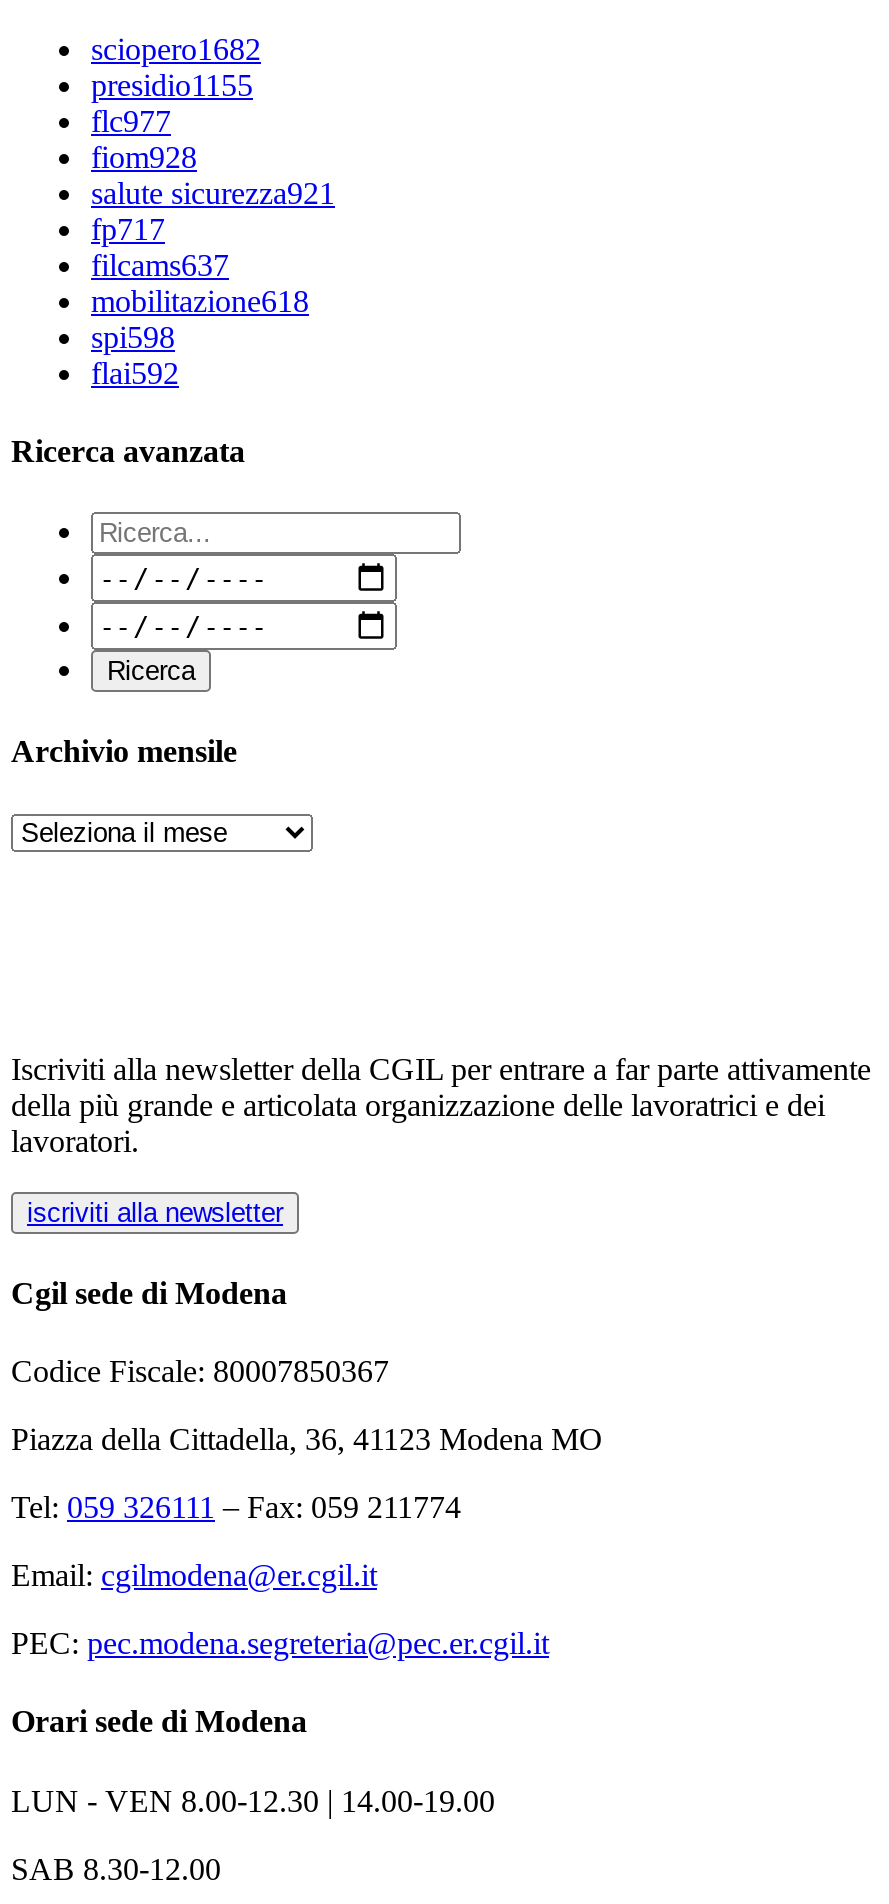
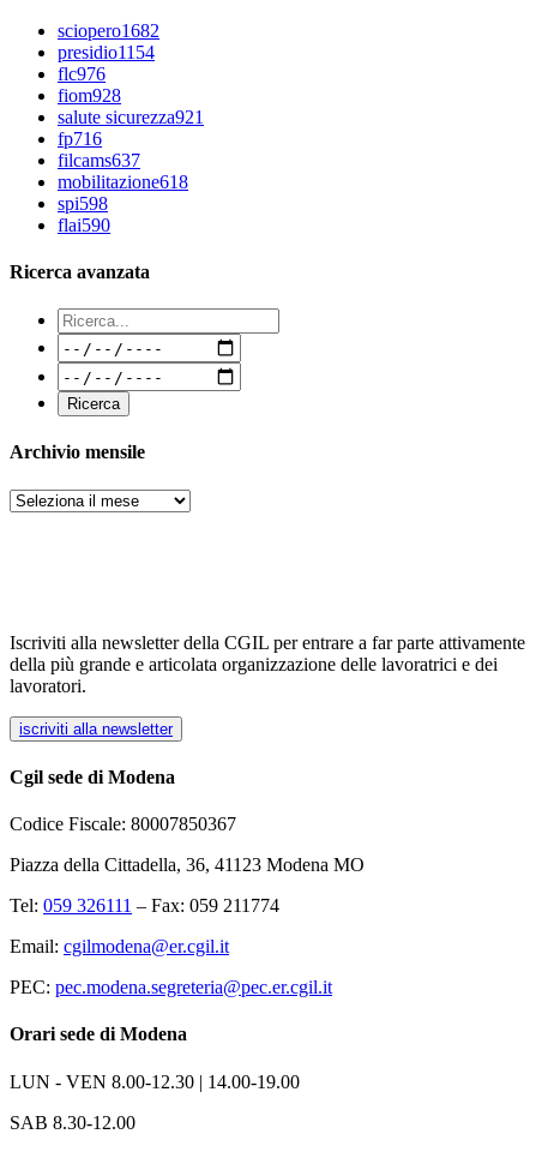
[91,67,253,101] presidio1155 -> [58,42,155,62] presidio1154
[91,103,171,137] flc977 -> [58,63,106,84] flc976
[91,211,165,245] fp717 -> [58,128,102,148] fp716
[91,355,179,389] flai592 -> [58,214,110,235] flai590

